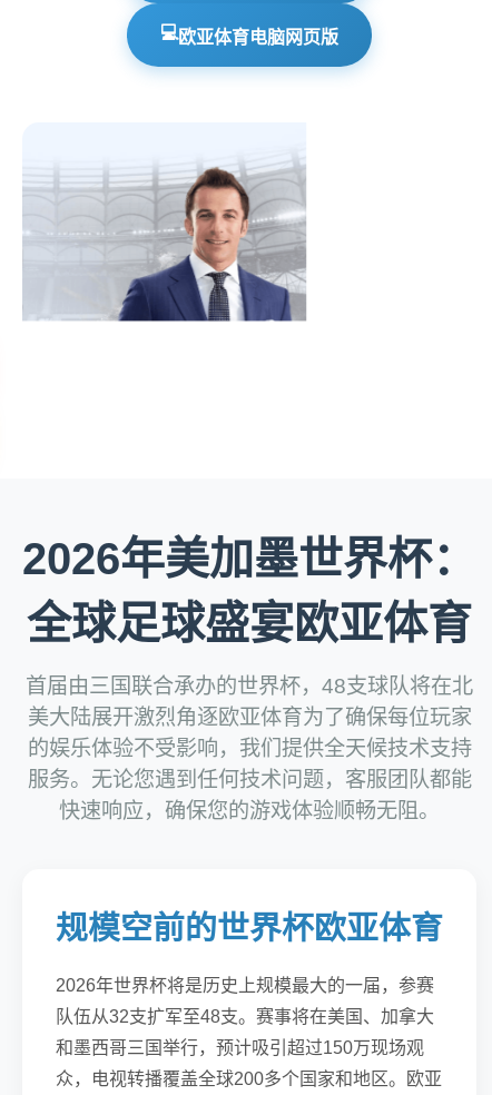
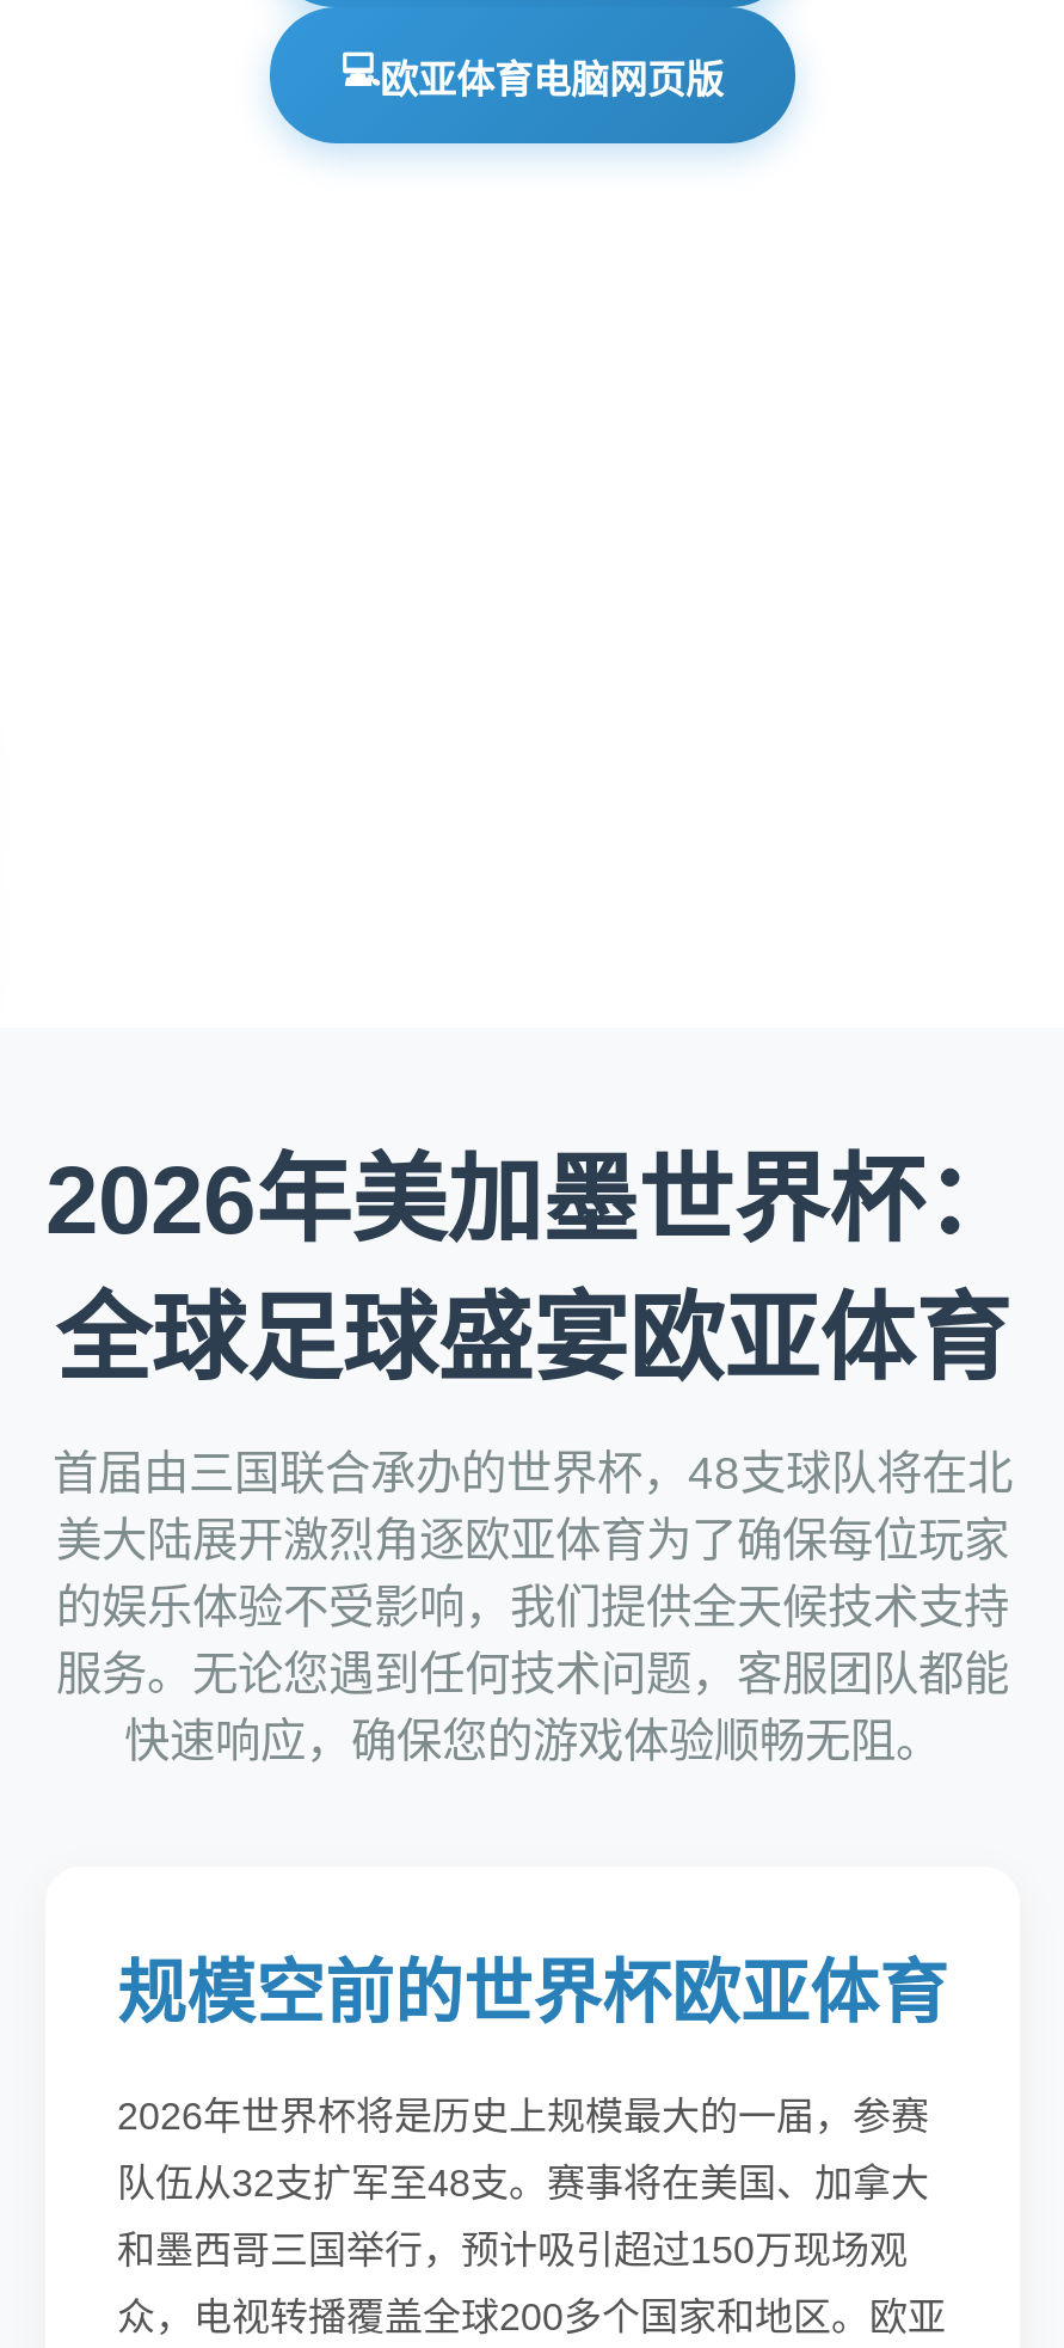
[22,149,307,323] [image] -> none

